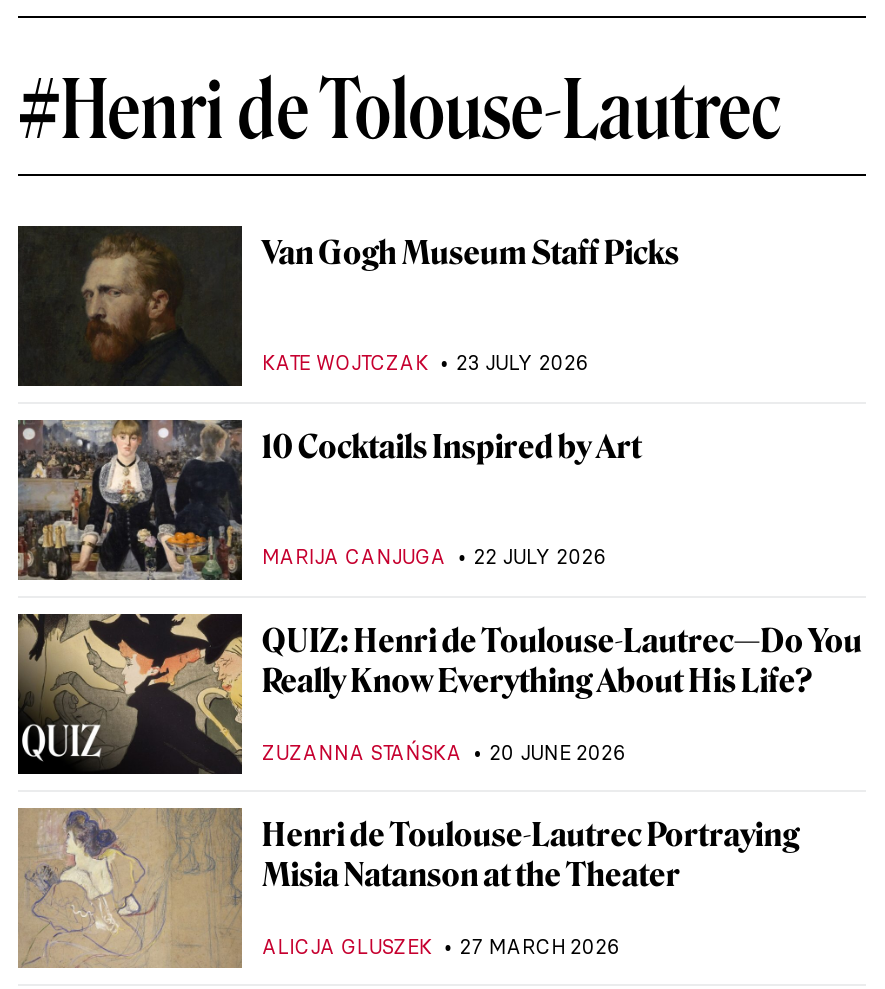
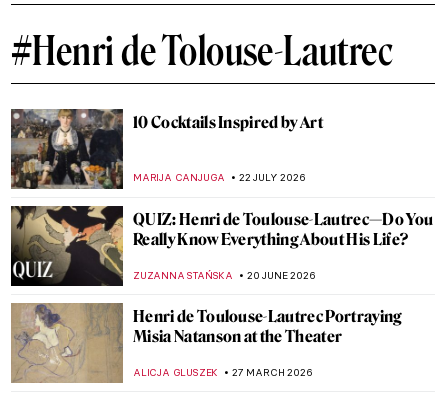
[16,224,679,388] [image] | Van Gogh Museum Staff Picks | KATE WOJTCZAK | 23 JULY 2026 -> none

